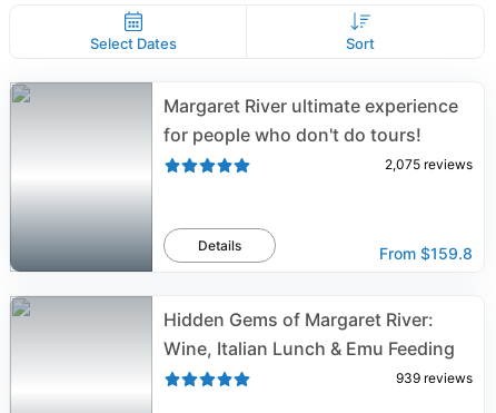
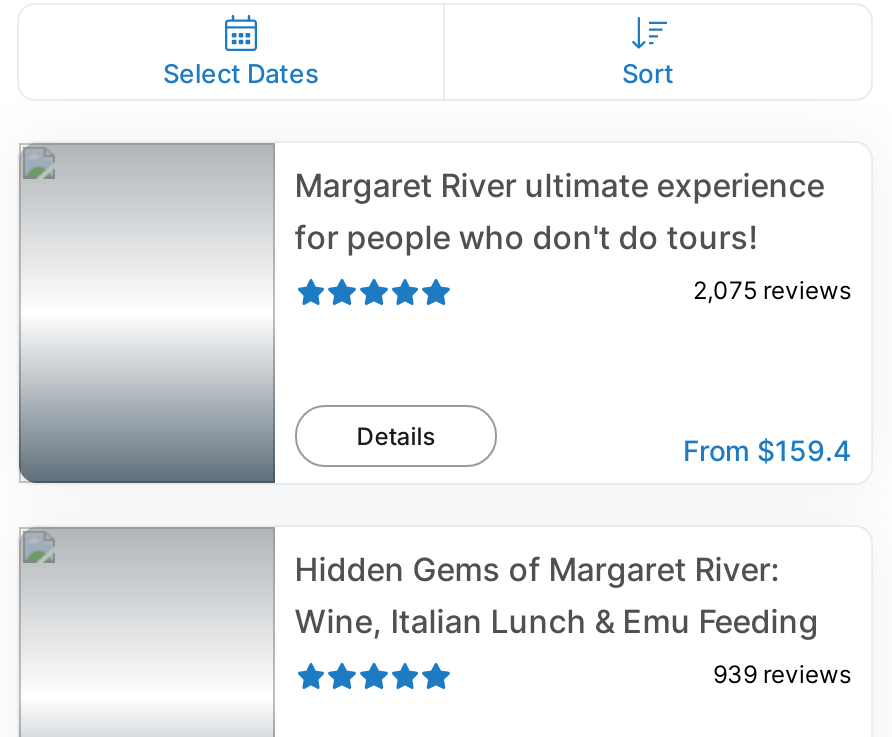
[379,244,473,263] From $159.8 -> [683,433,851,467] From $159.4

